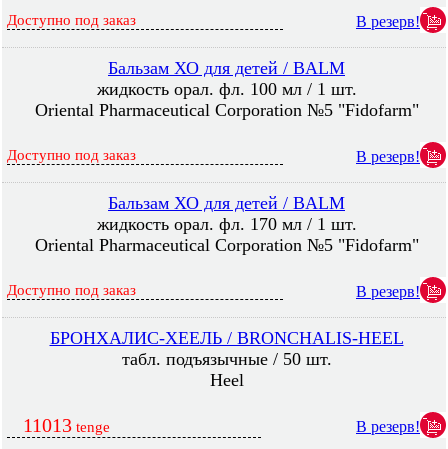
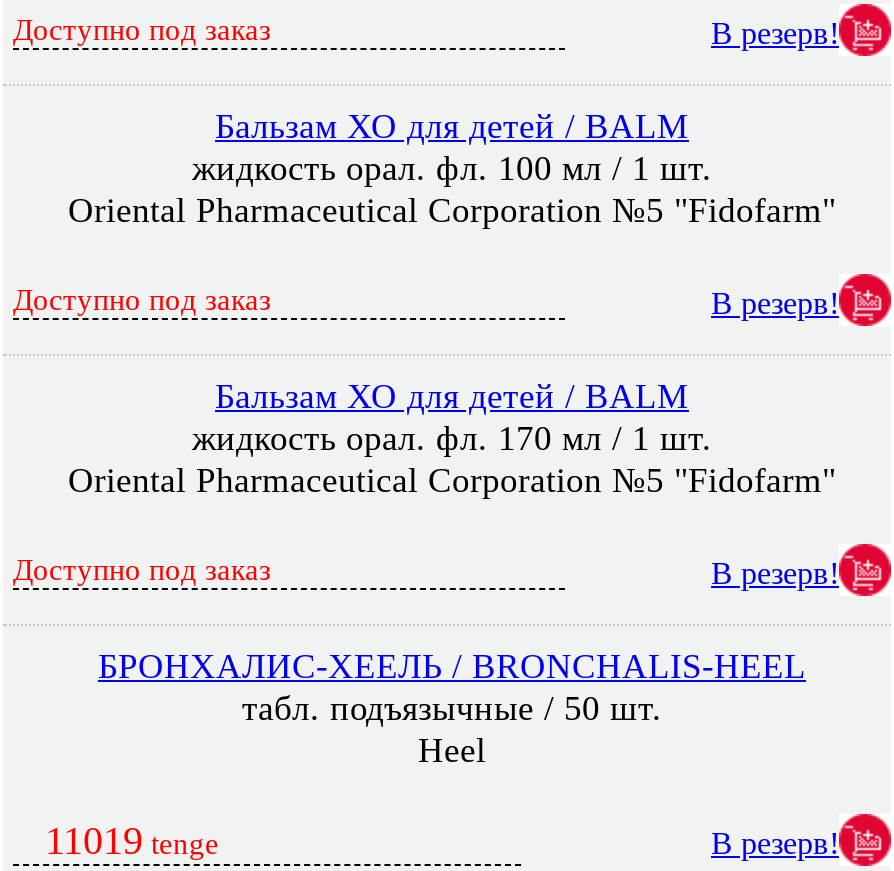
[23,414,110,436] 11013 tenge -> [45,818,219,862] 11019 tenge

